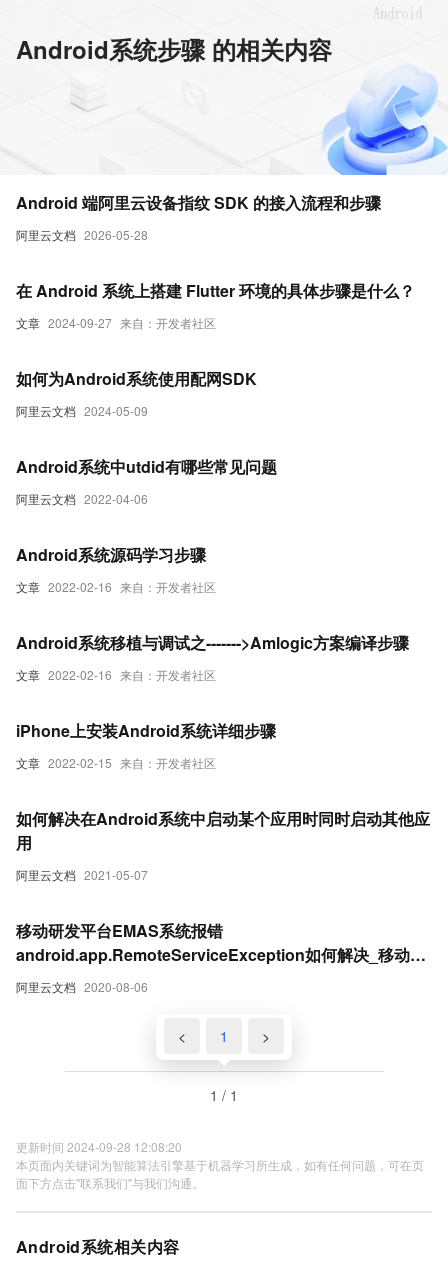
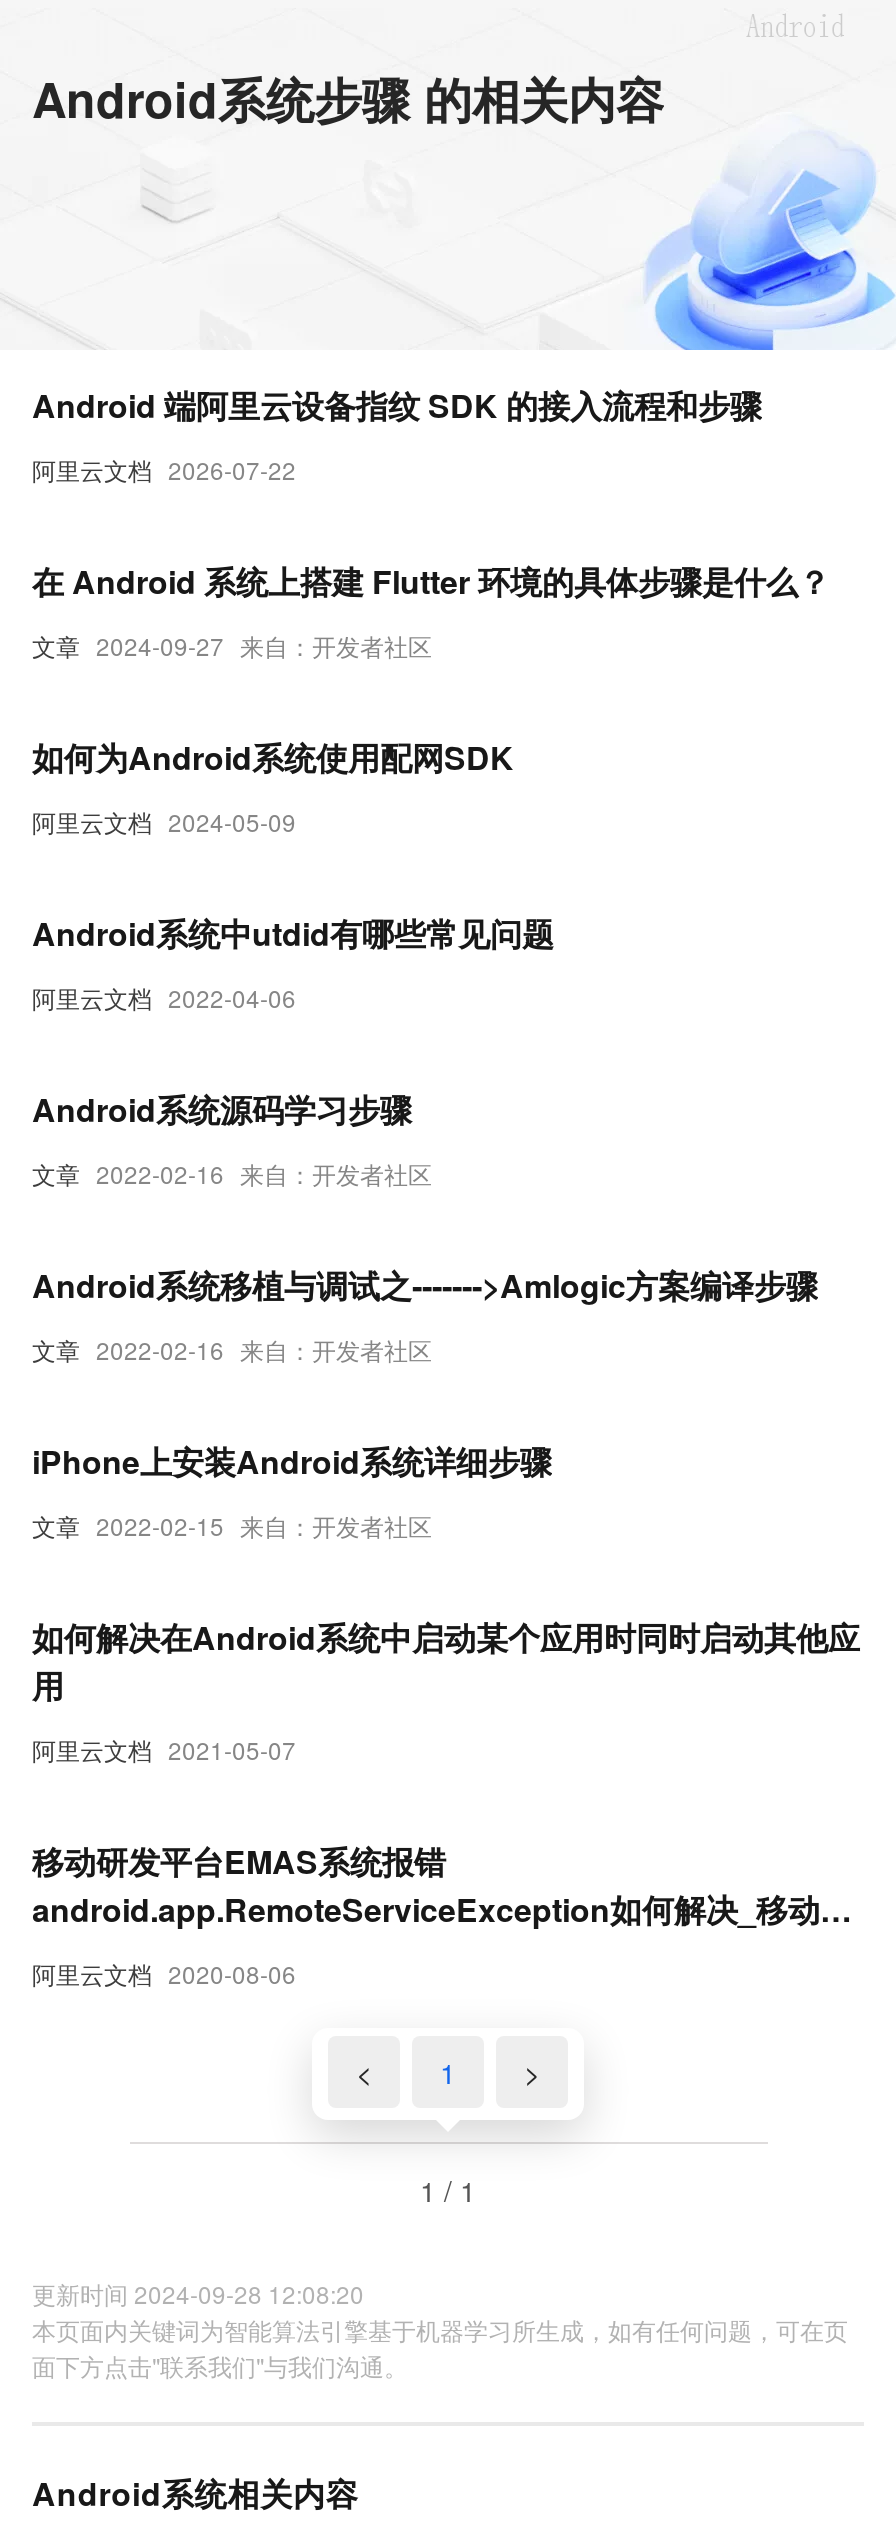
[16,226,148,243] 阿里云文档 2026-05-28 -> [32,452,296,486] 阿里云文档 2026-07-22

